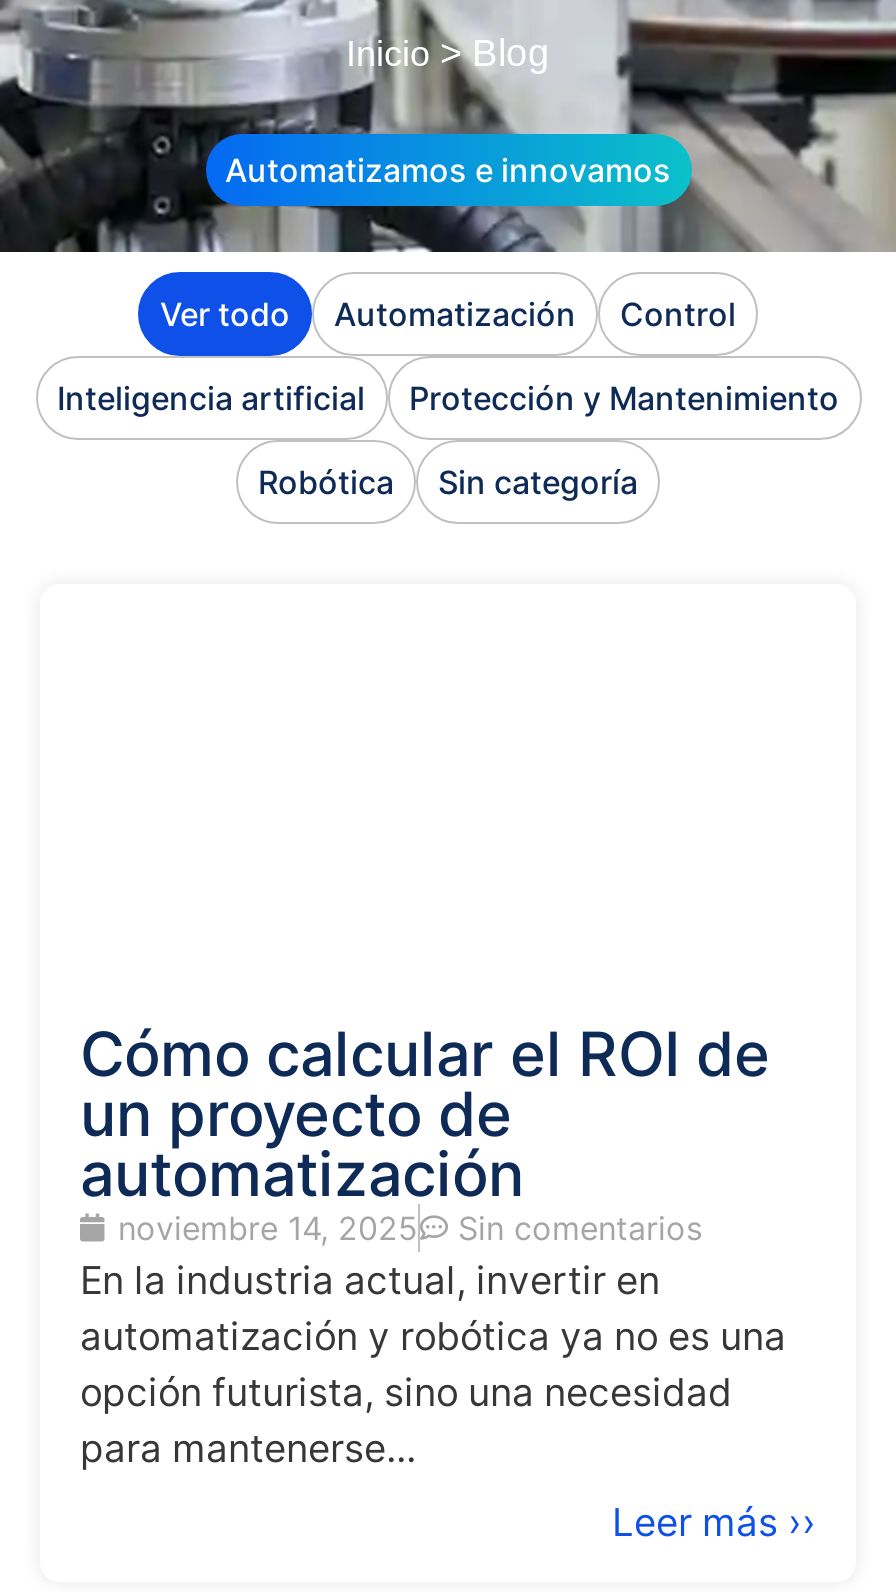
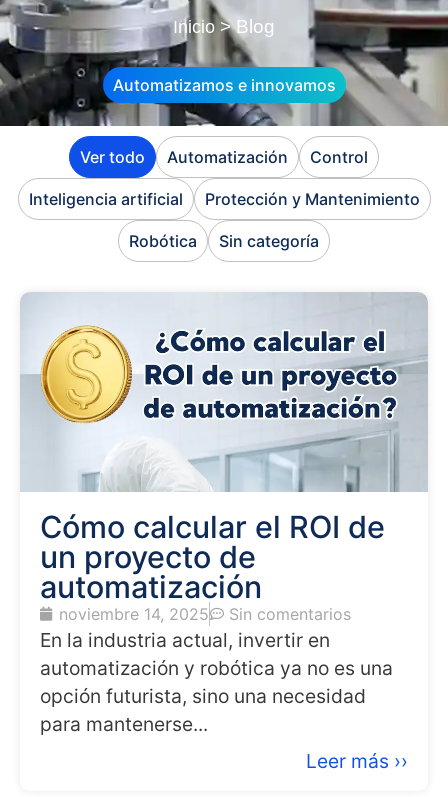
none -> [20,292,428,493] [image]

